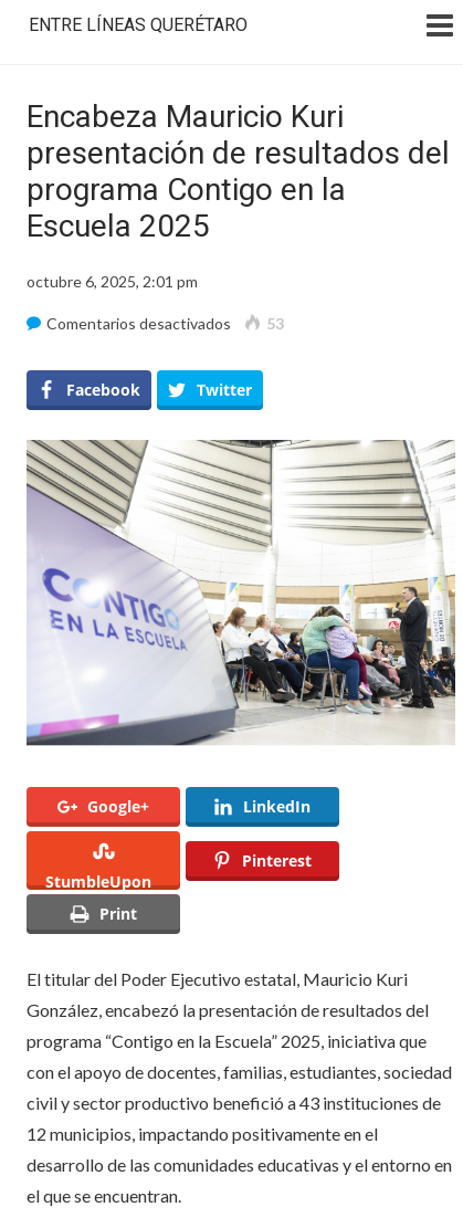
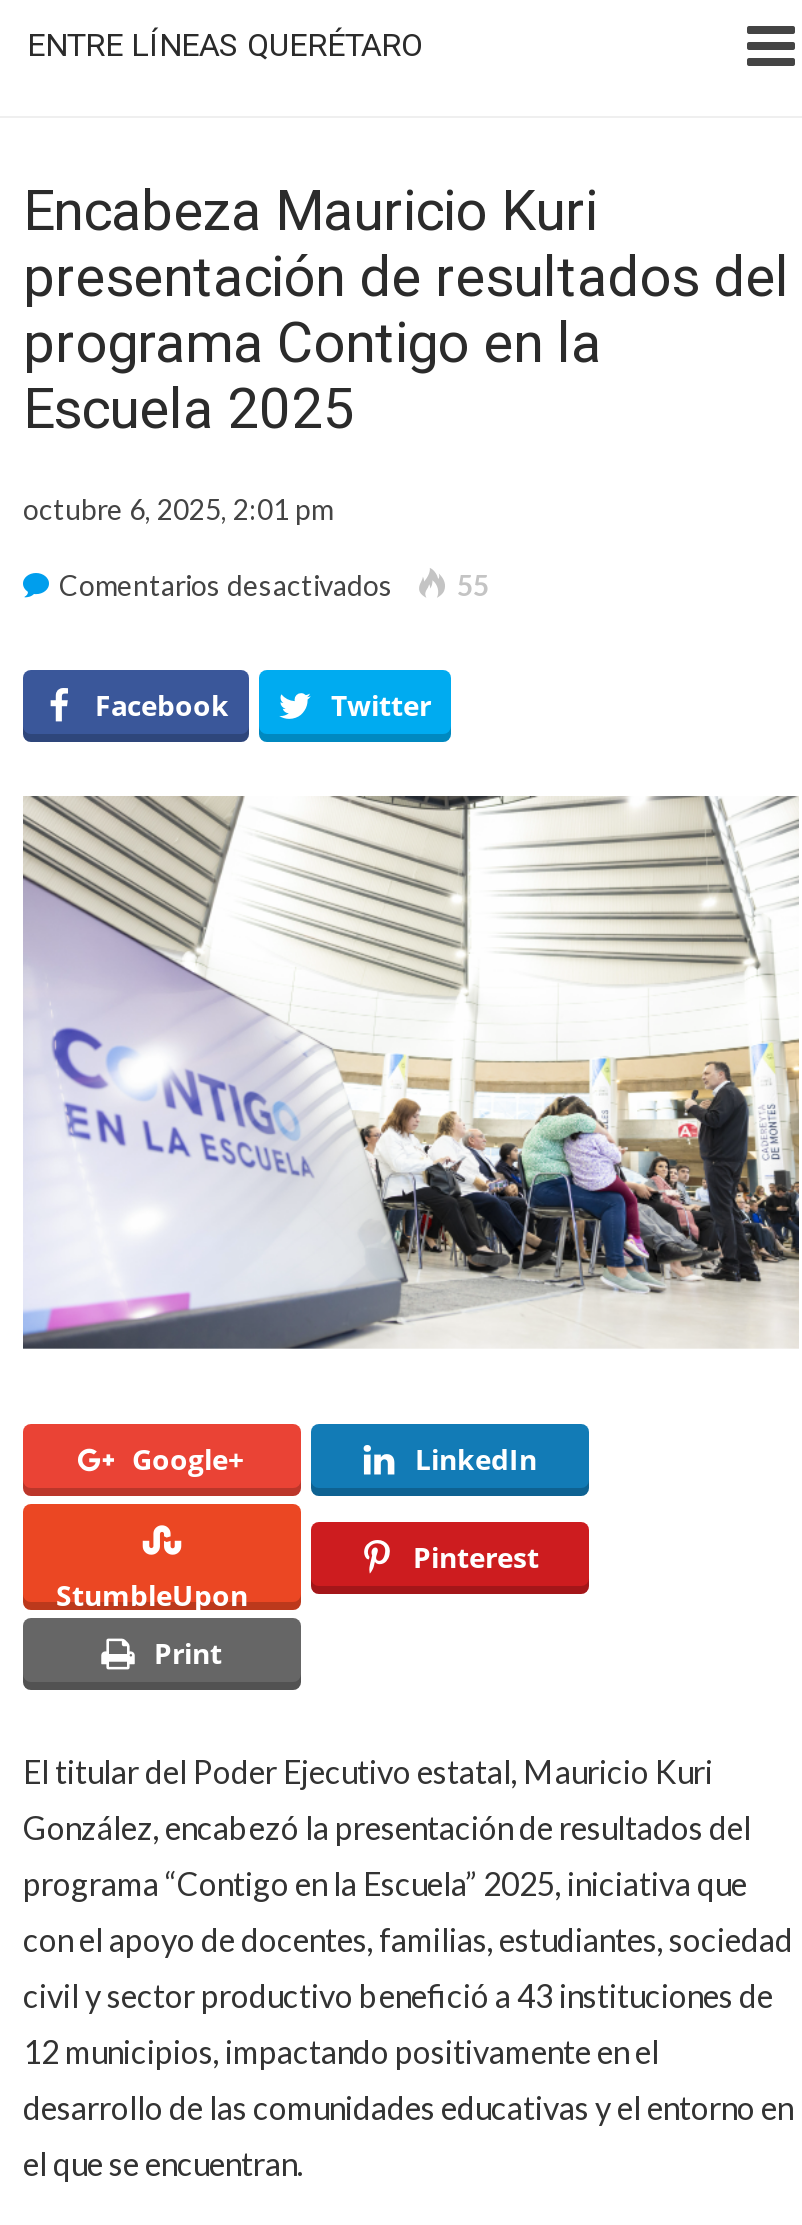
[263,314,284,333] 53 -> [451,568,489,602] 55

